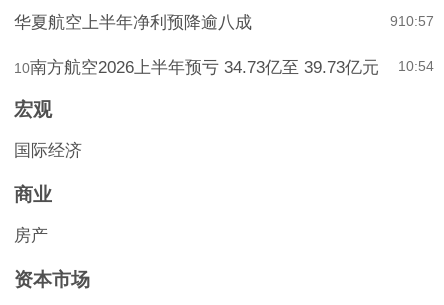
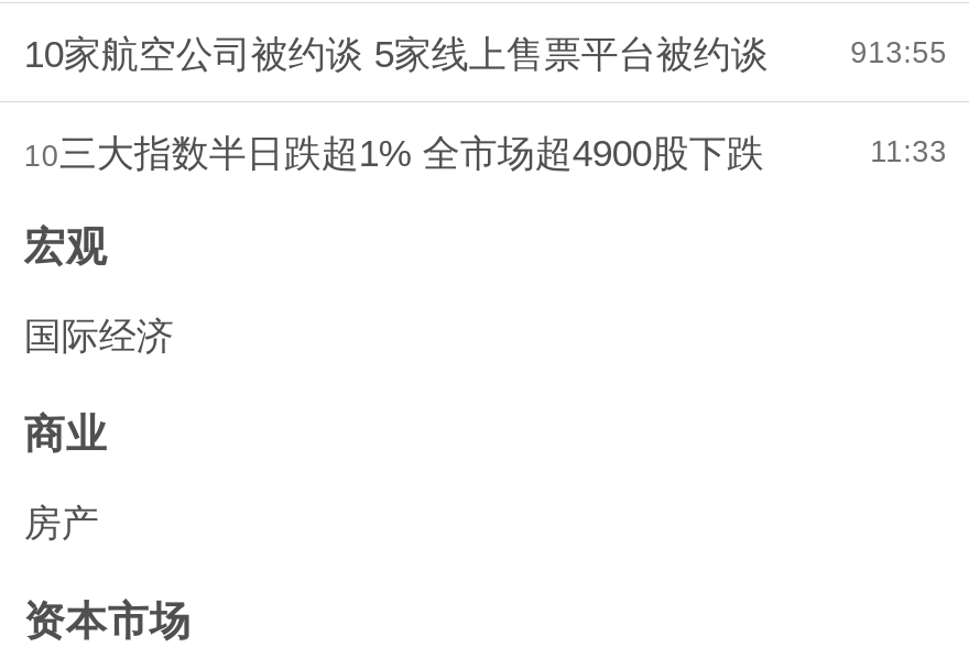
[14,13,252,32] 华夏航空上半年净利预降逾八成 -> [24,35,768,76] 10家航空公司被约谈 5家线上售票平台被约谈
[390,14,434,29] 9 10:57 -> [851,37,947,70] 9 13:55
[14,58,434,77] 10:54 | 10南方航空2026上半年预亏 34.73亿至 39.73亿元 -> [24,134,947,175] 11:33 | 10三大指数半日跌超1% 全市场超4900股下跌

